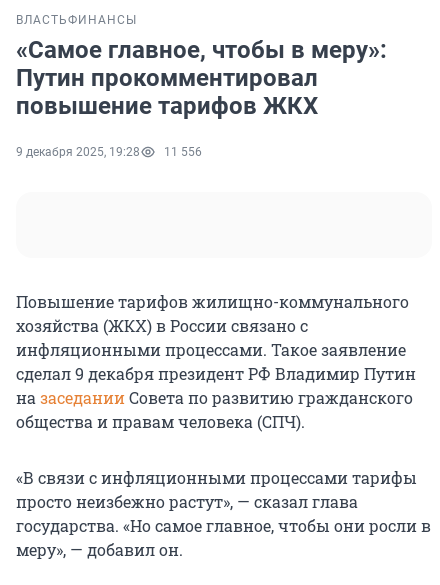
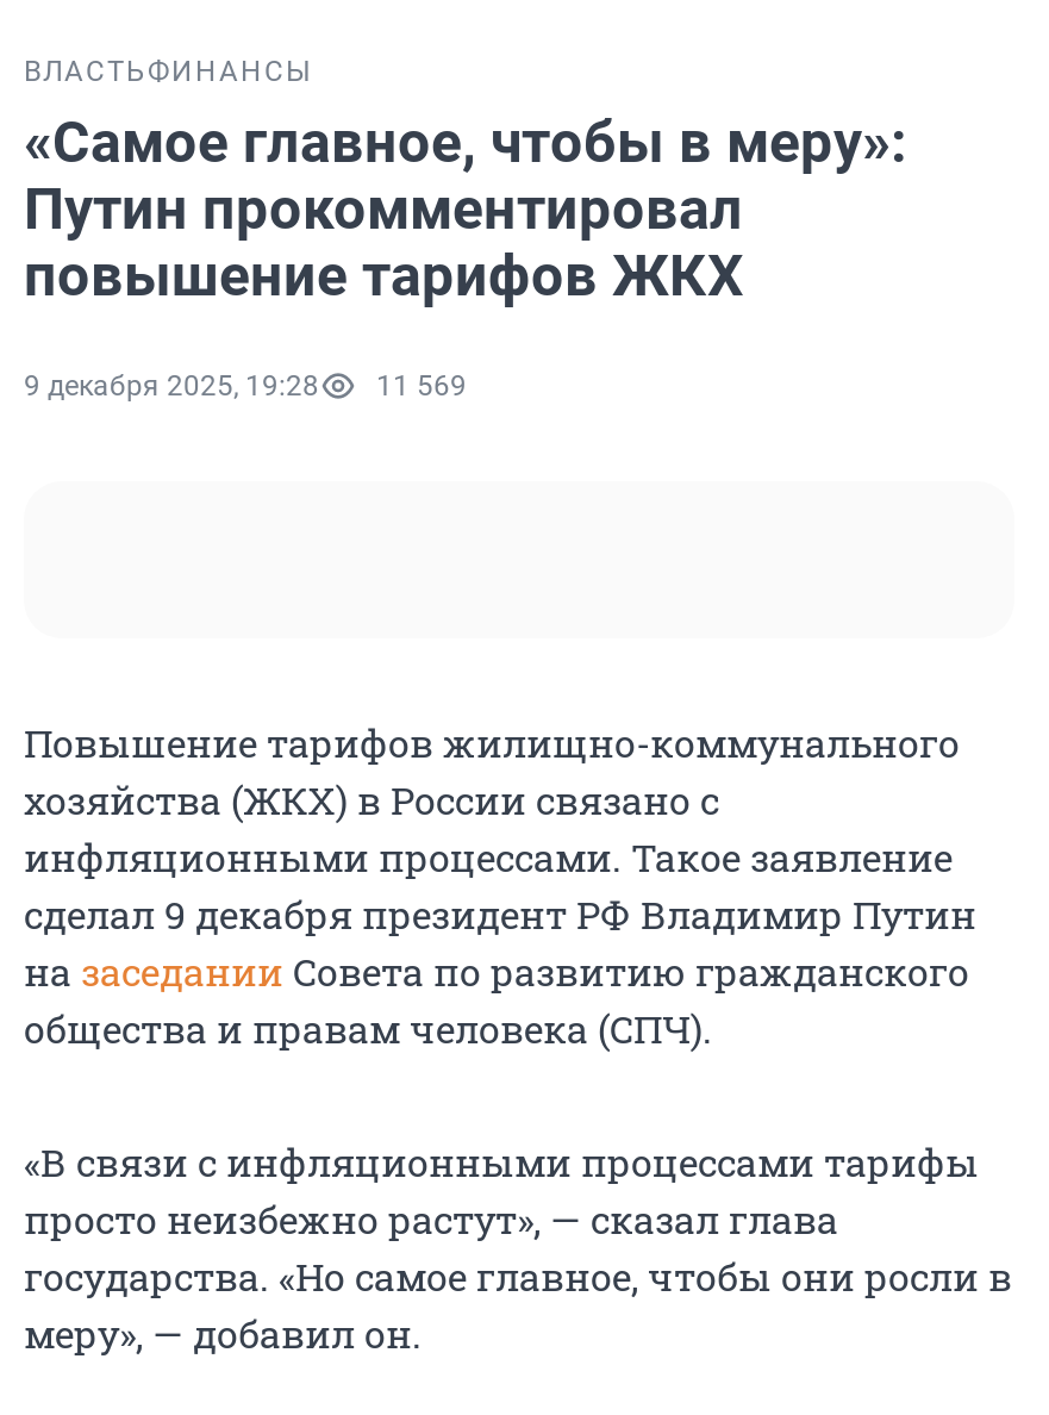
[16,145,202,159] 9 декабря 2025, 19:28 11 556 -> [24,369,467,403] 9 декабря 2025, 19:28 11 569

